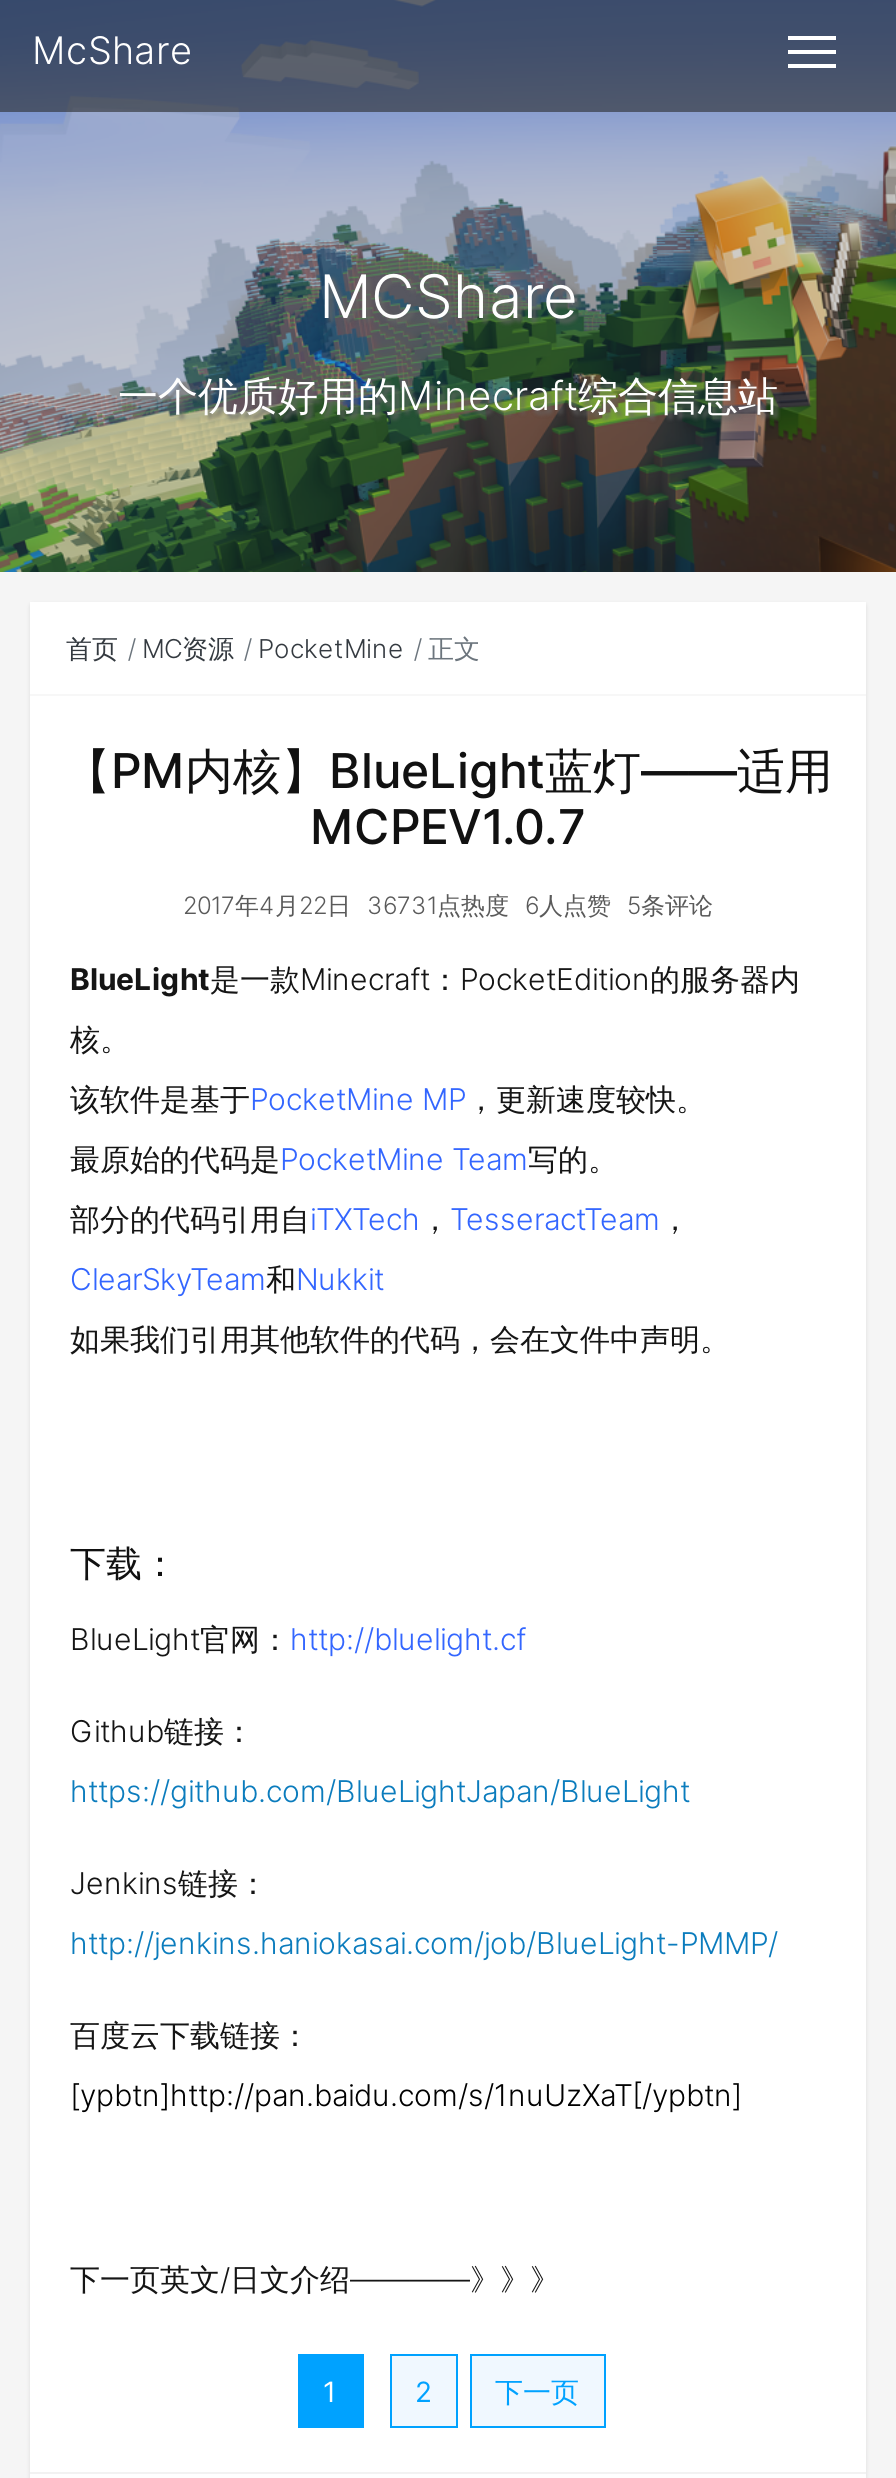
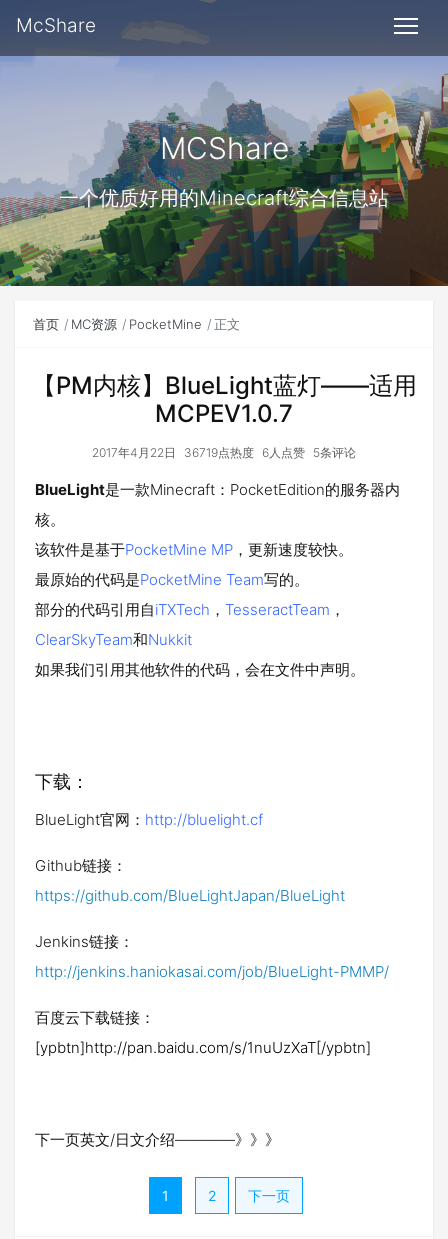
[183,890,713,920] 2017年4月22日 36731点热度 6人点赞 5条评论 -> [92,445,356,460] 2017年4月22日 36719点热度 6人点赞 5条评论

